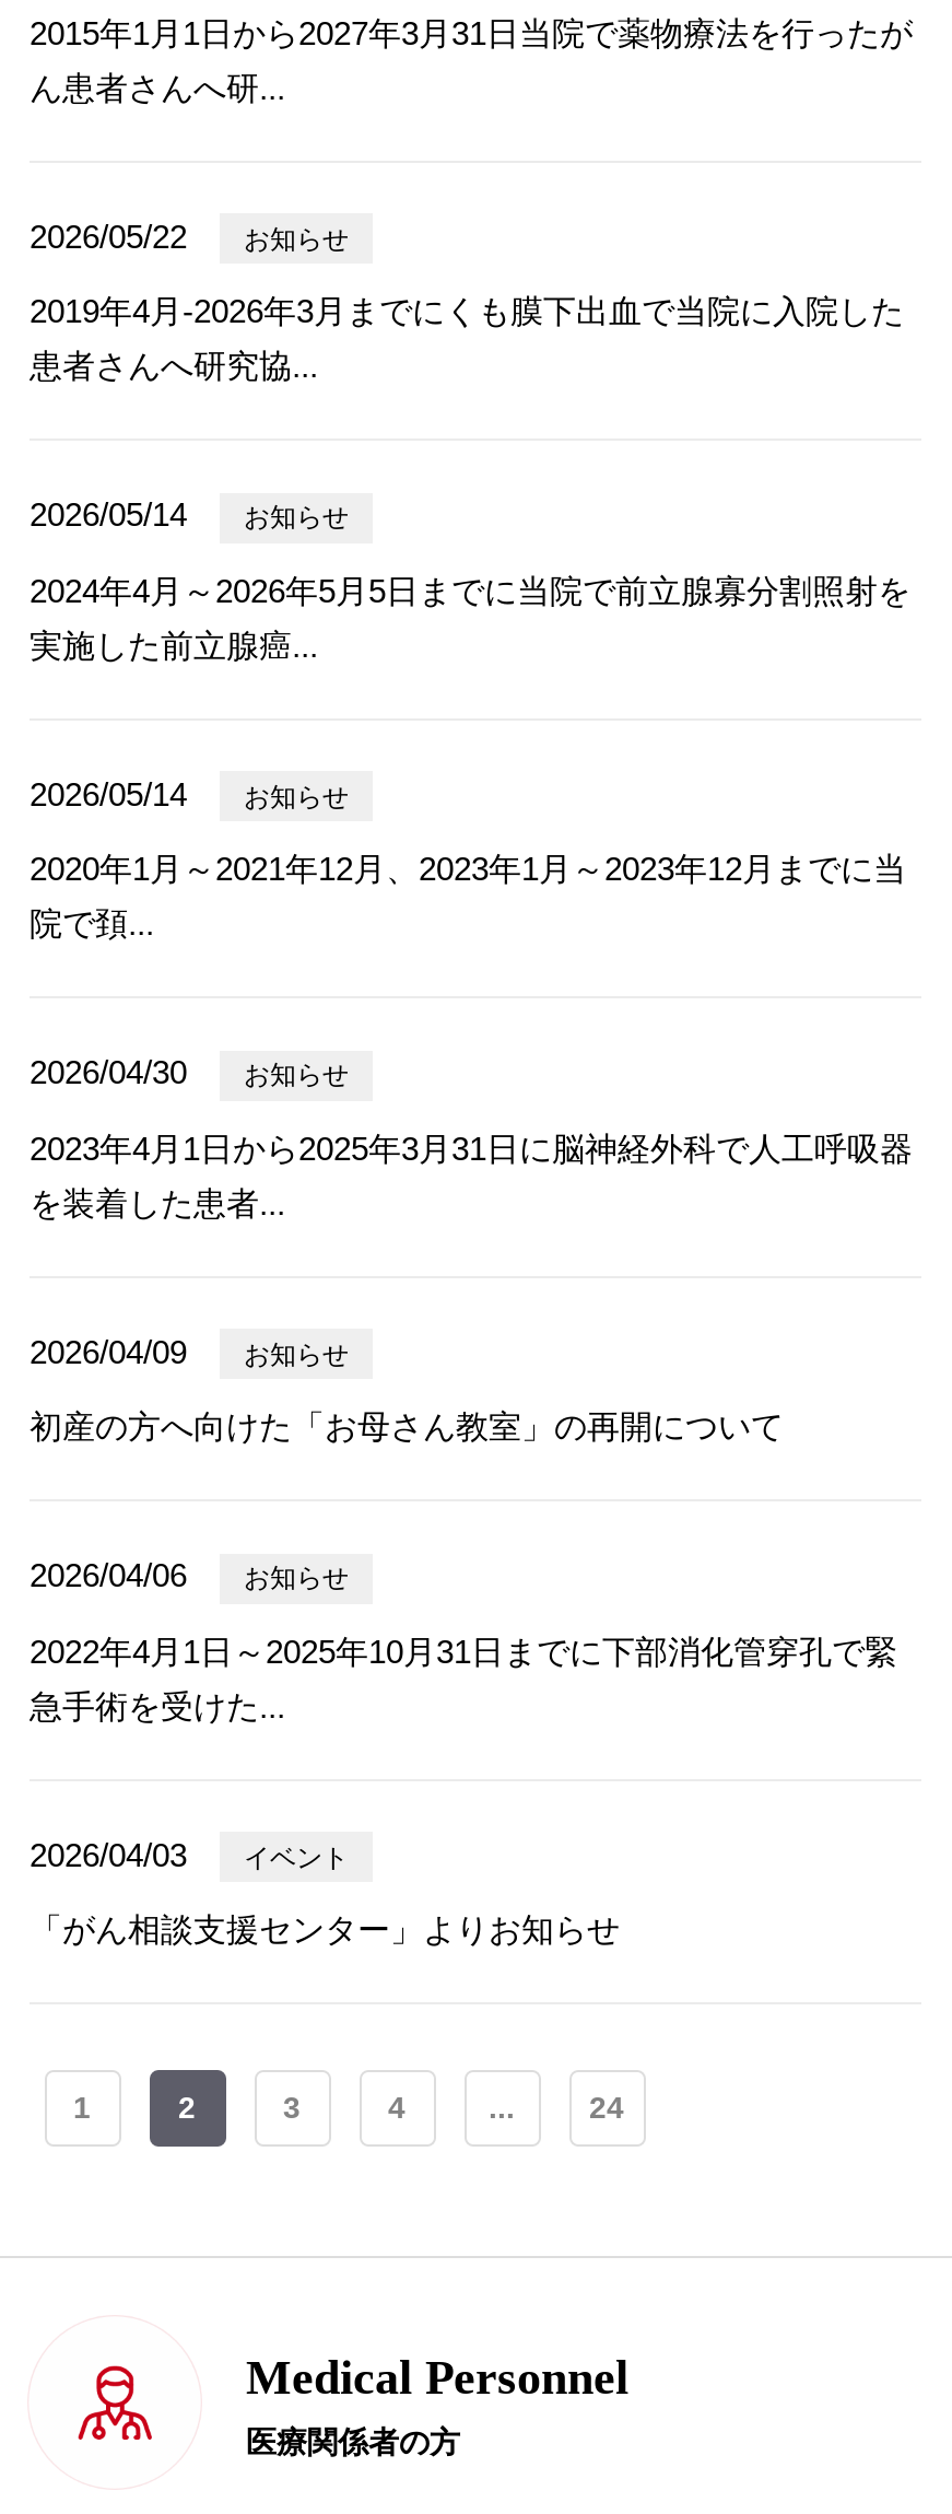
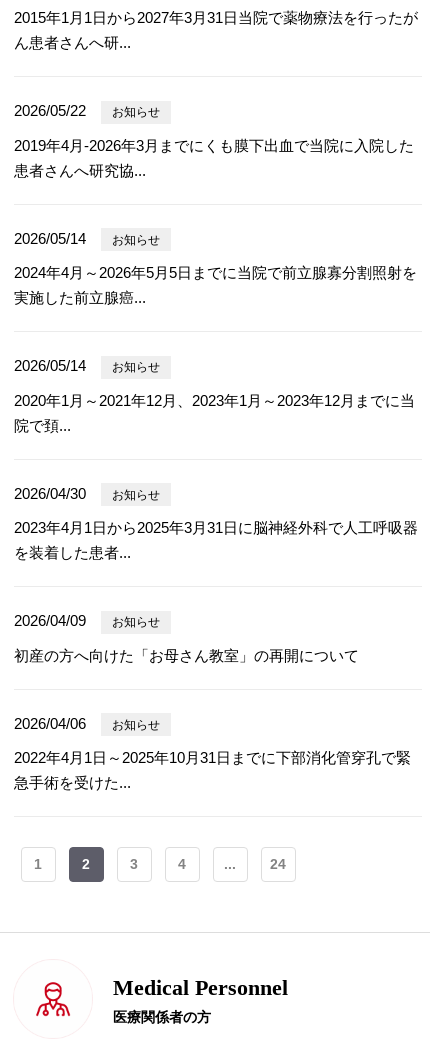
[30,1835,620,1948] 2026/04/03 | イベント | 「がん相談支援センター」よりお知らせ -> none

